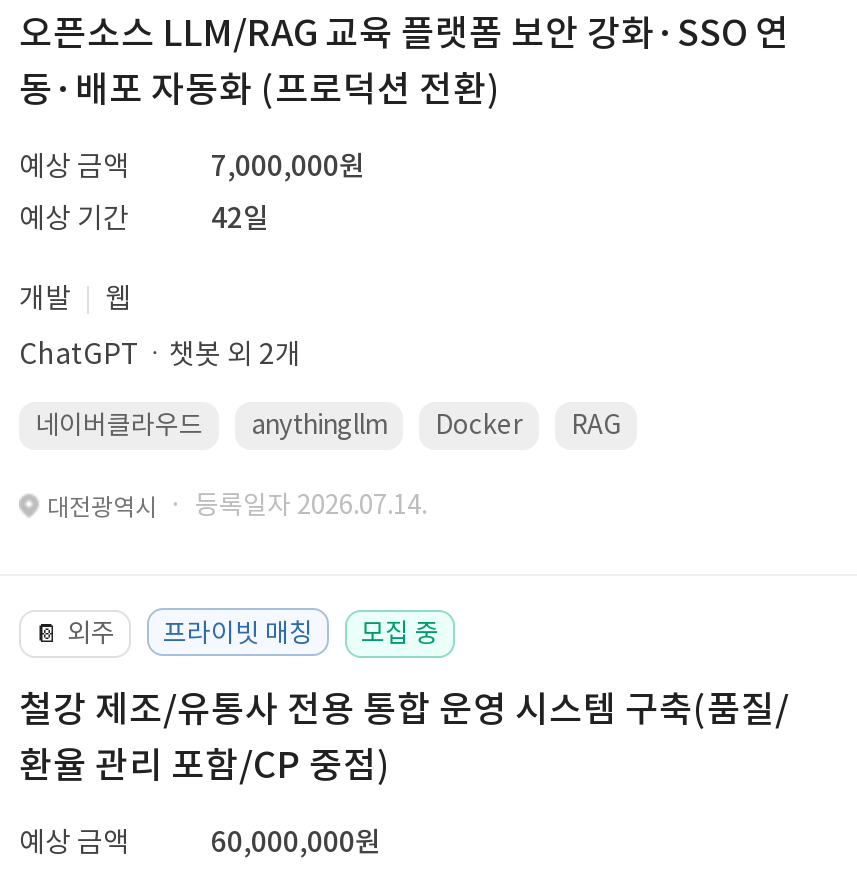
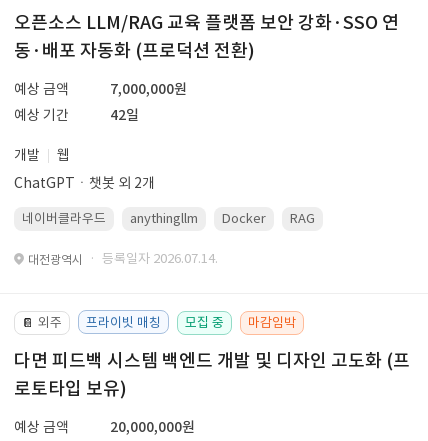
[19,686,789,788] 철강 제조/유통사 전용 통합 운영 시스템 구축(품질/ | 환율 관리 포함/CP 중점) -> [14,314,410,400] 마감임박 | 다면 피드백 시스템 백엔드 개발 및 디자인 고도화 (프 | 로토타입 보유)
[211,824,381,860] 60,000,000원 -> [110,418,195,436] 20,000,000원

